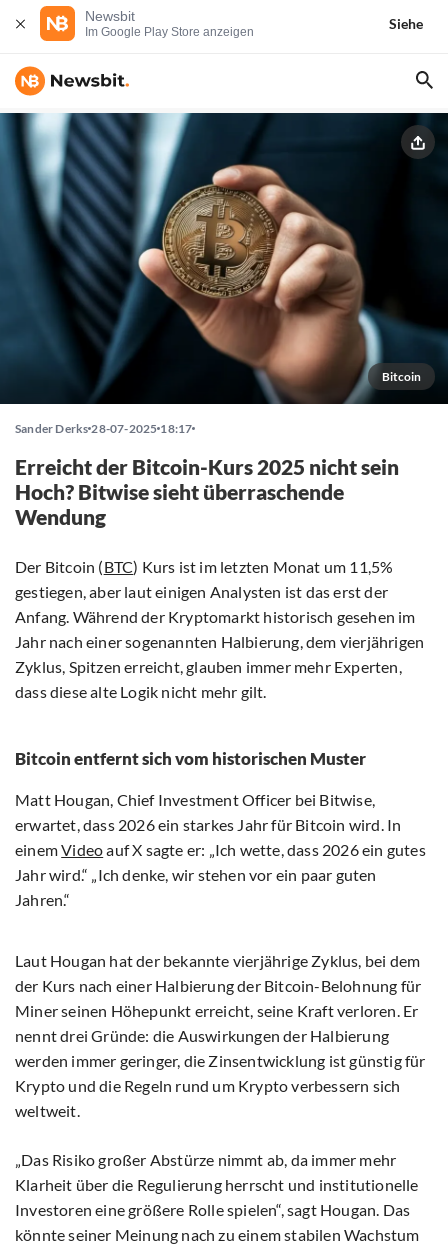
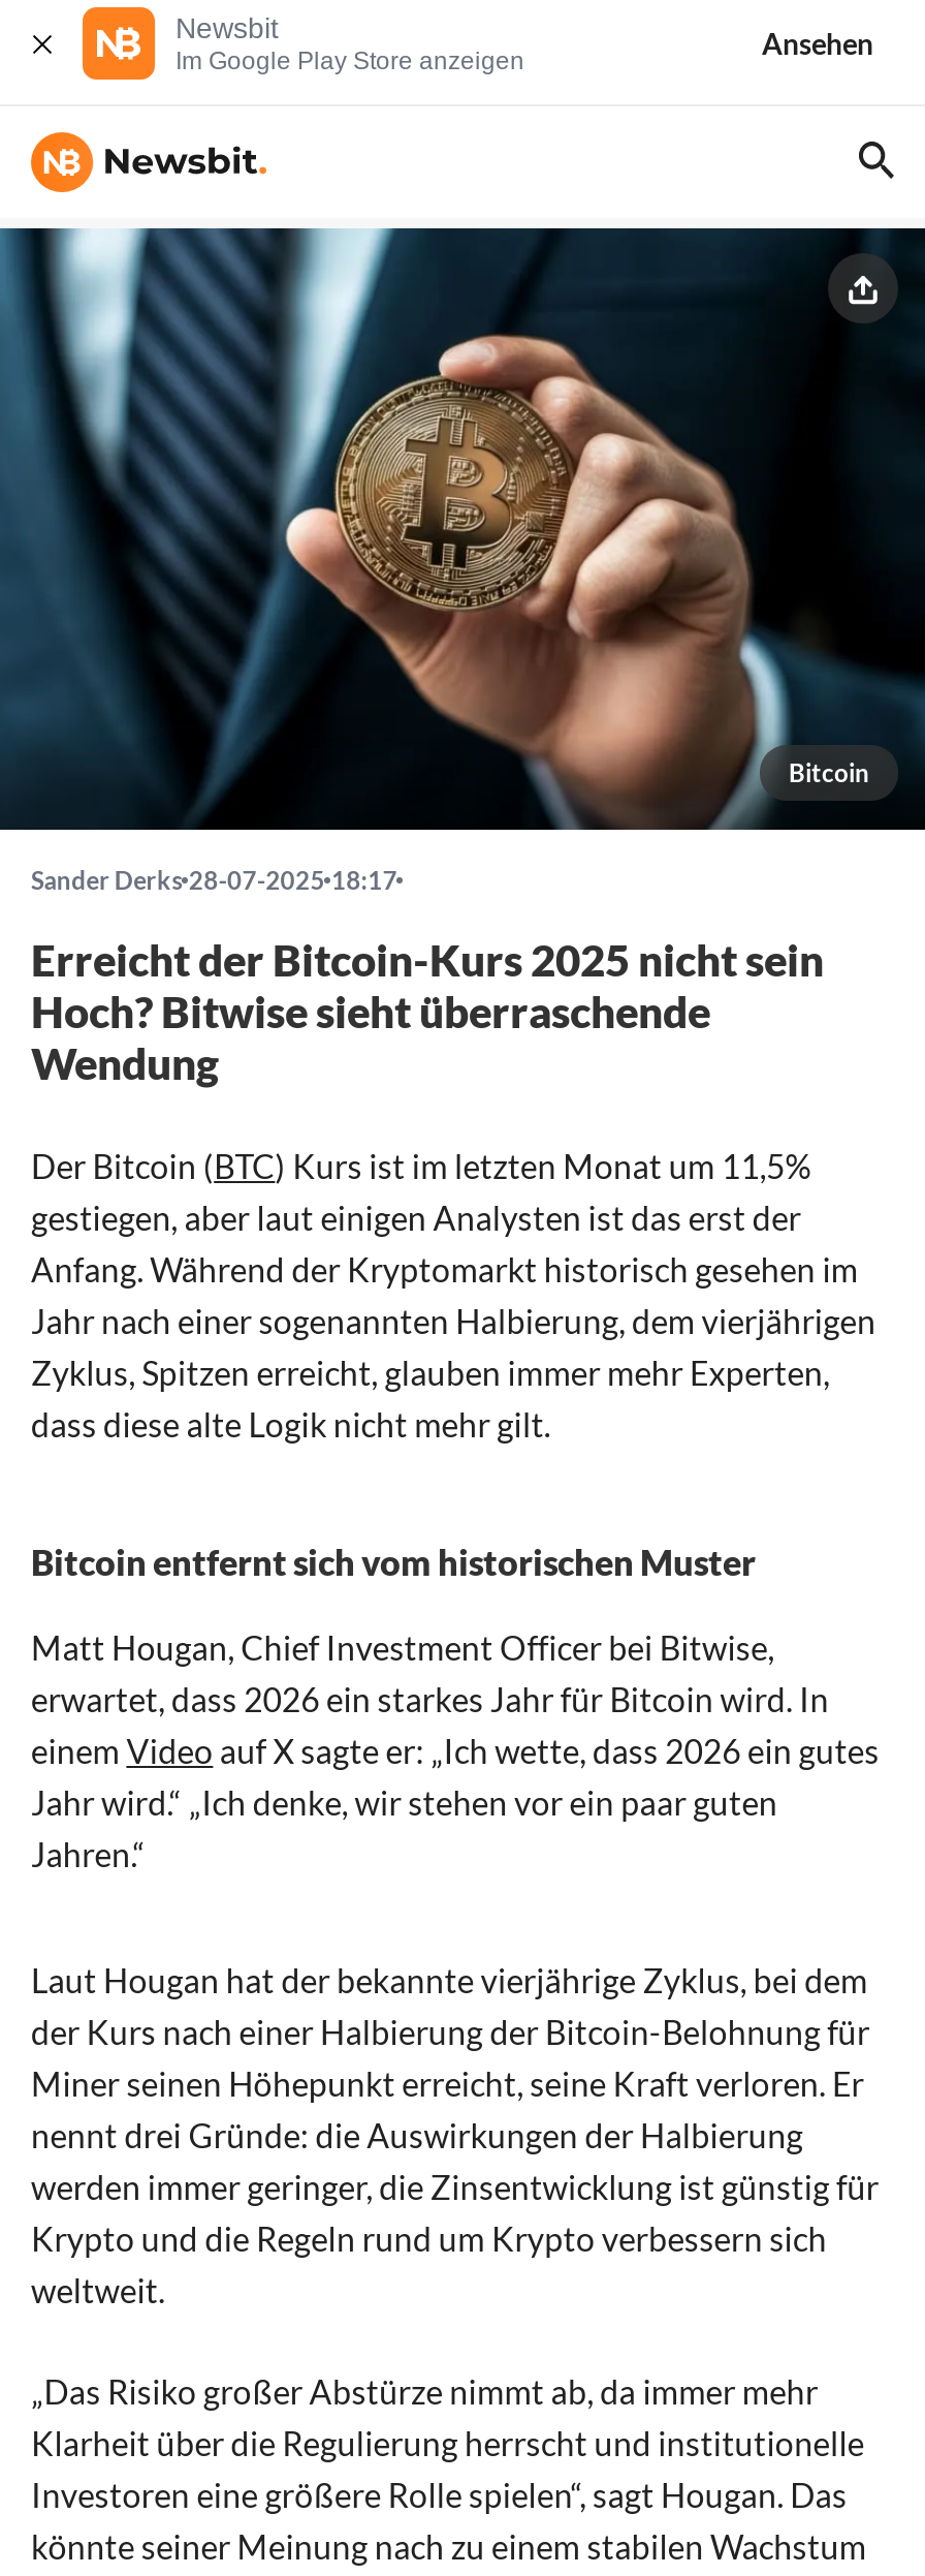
[389,14,423,31] Siehe -> [762,25,873,60] Ansehen

